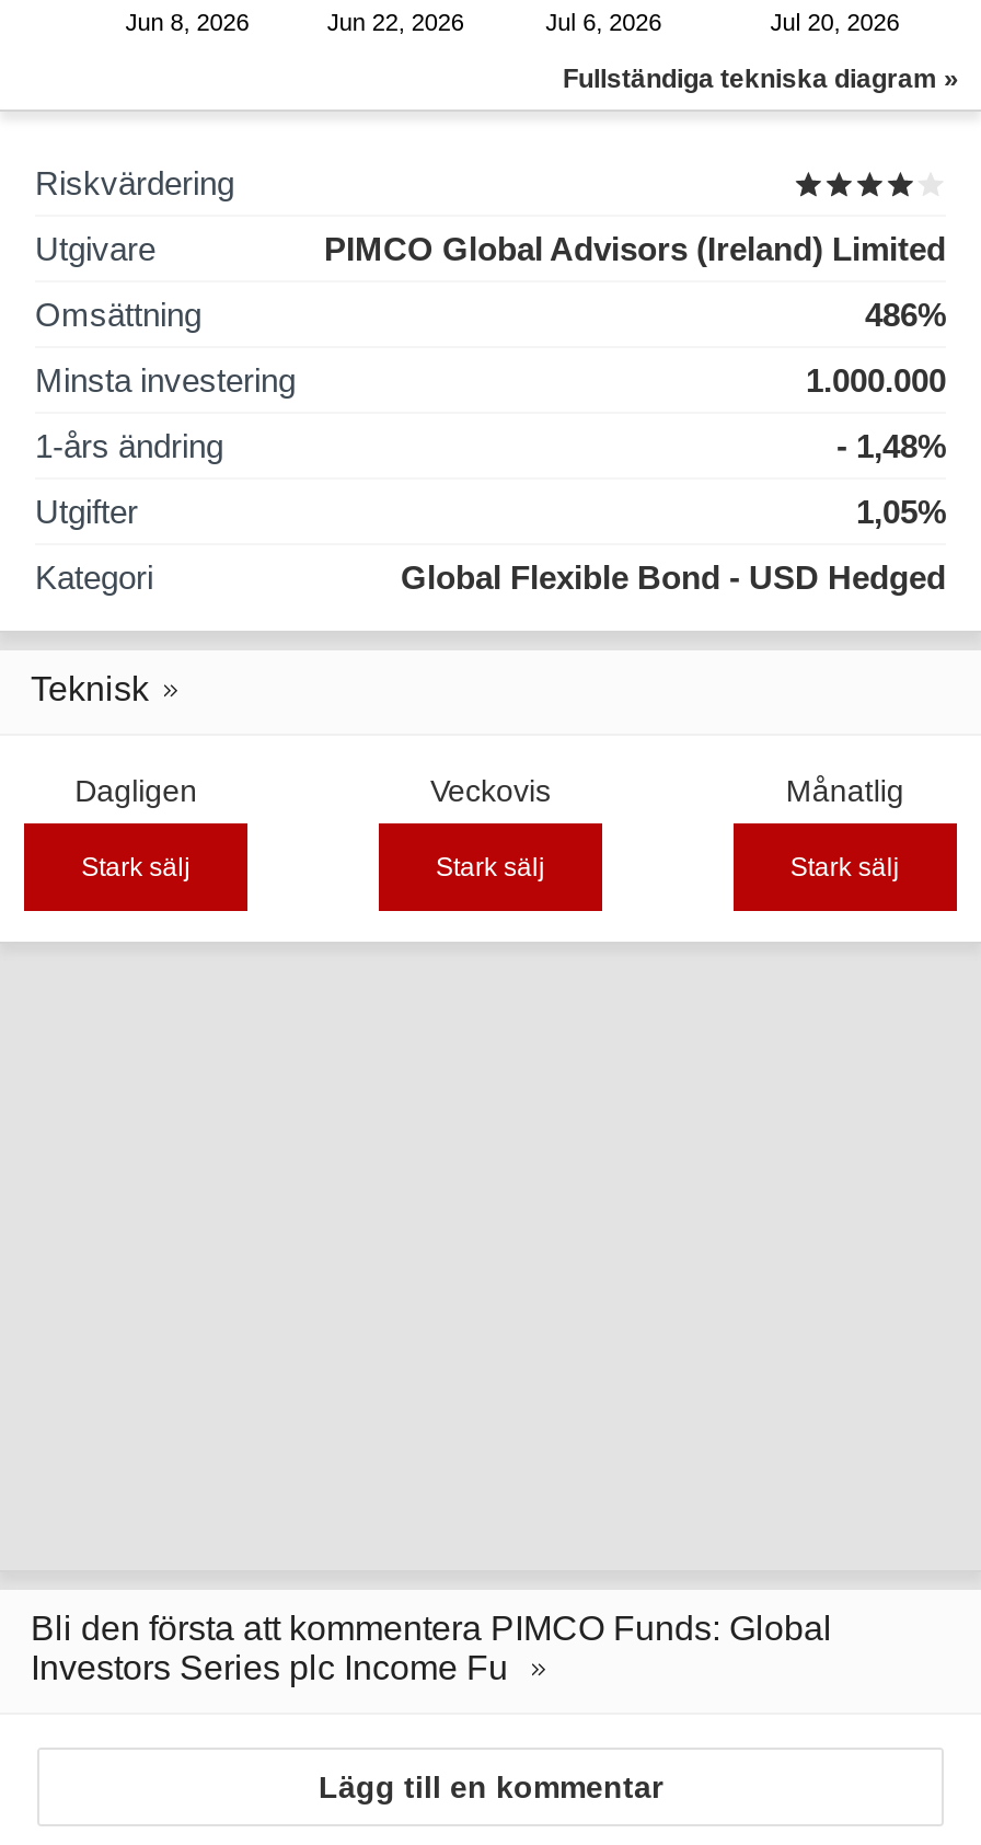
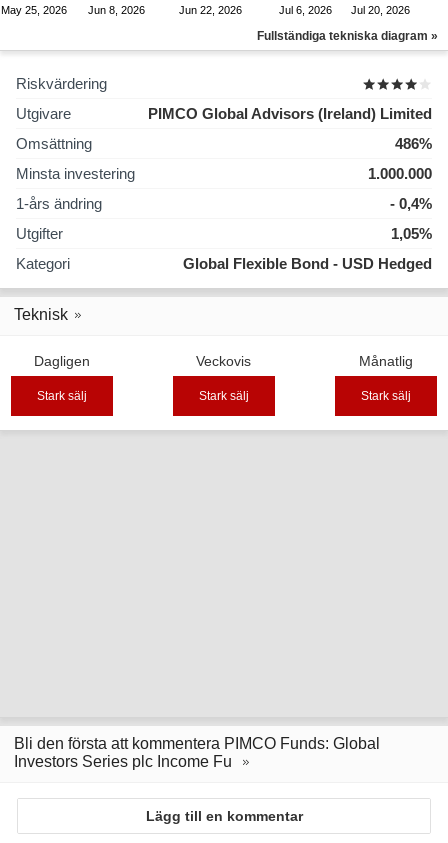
none -> [1,4,67,16] May 25, 2026
[836,427,946,464] - 1,48% -> [390,195,432,212] - 0,4%

